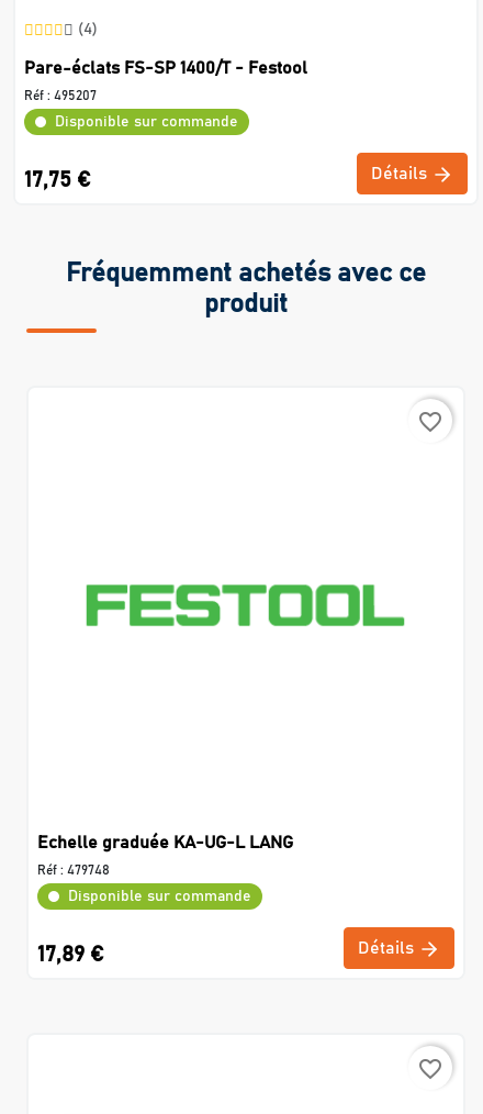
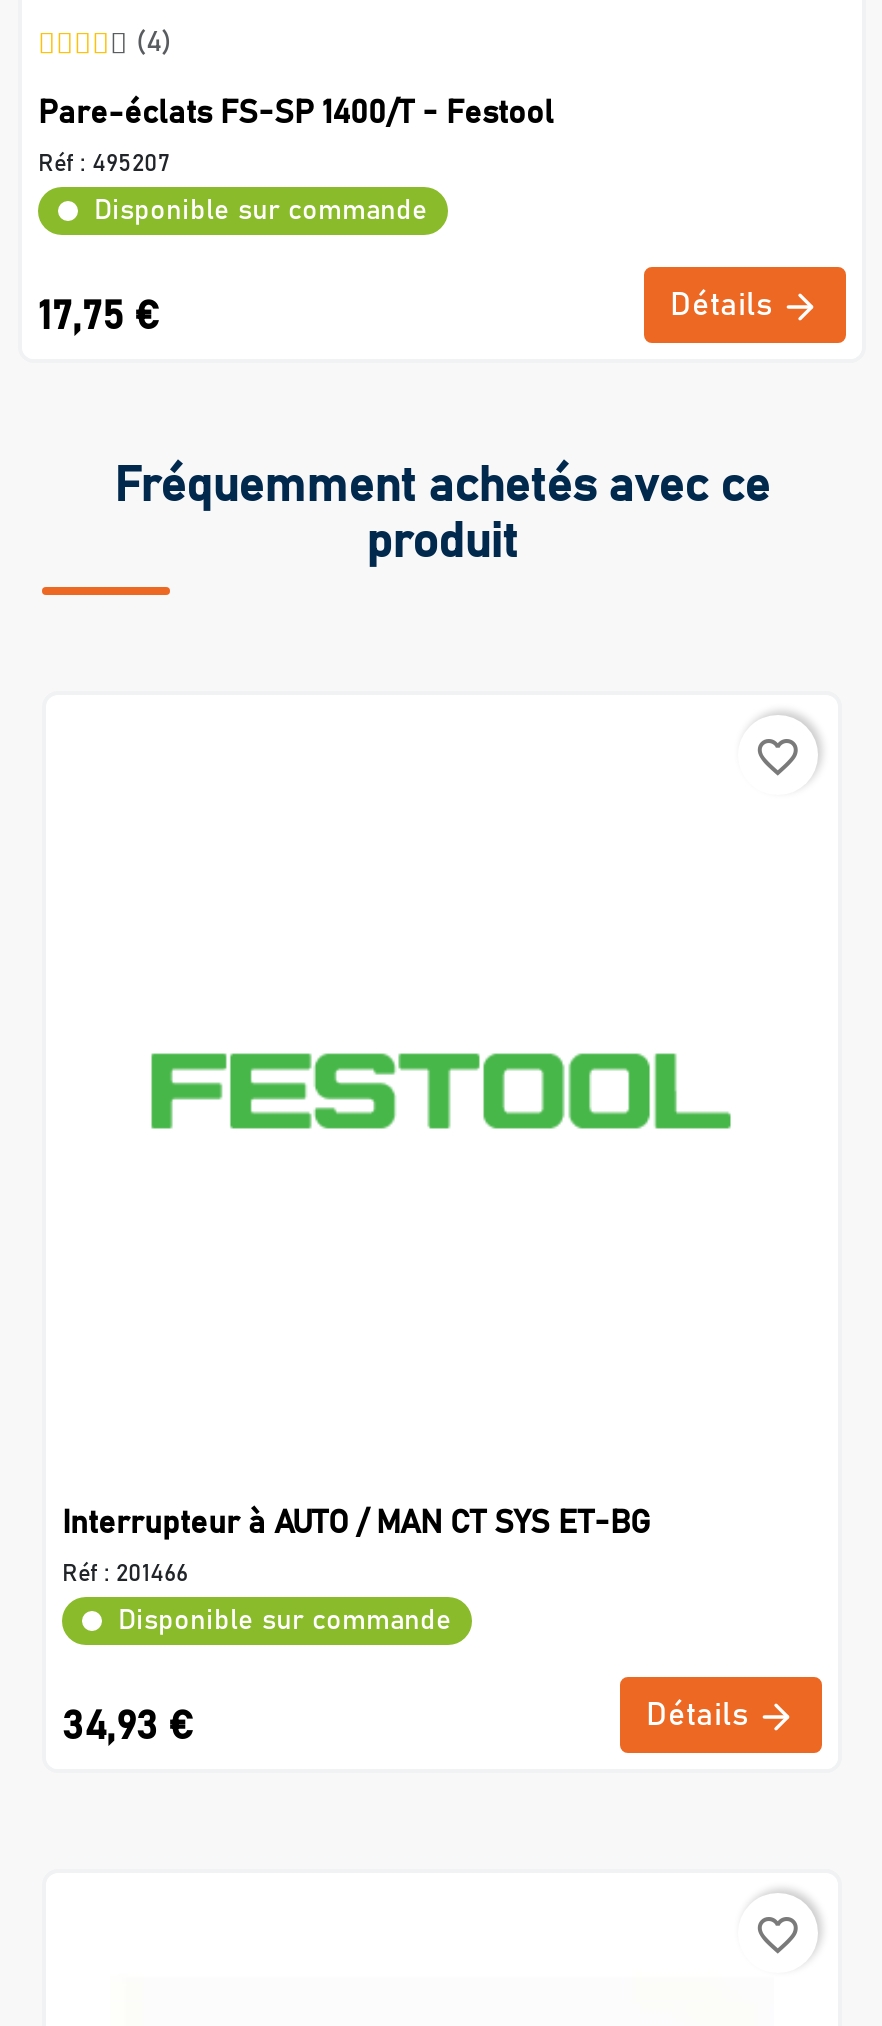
[37,834,293,851] Echelle graduée KA-UG-L LANG -> [62,1507,650,1539] Interrupteur à AUTO / MAN CT SYS ET-BG
[37,863,110,877] Réf : 479748 -> [62,1561,188,1585] Réf : 201466
[37,944,104,966] 17,89 € -> [62,1707,194,1747] 34,93 €

